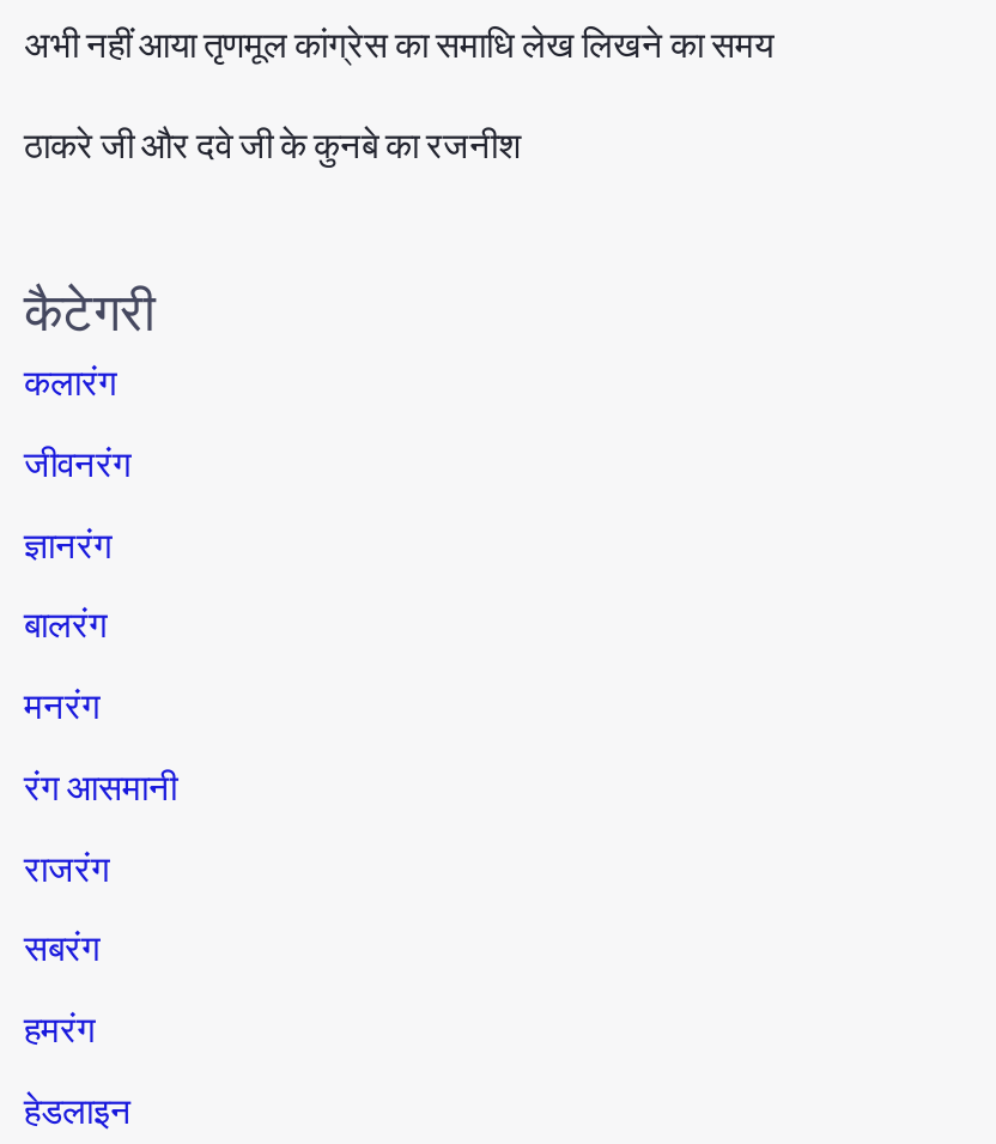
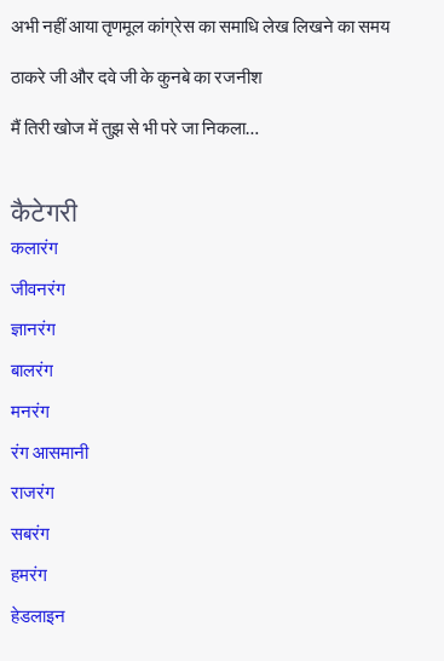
none -> [11,116,259,138] मैं तिरी खोज में तुझ से भी परे जा निकला…

